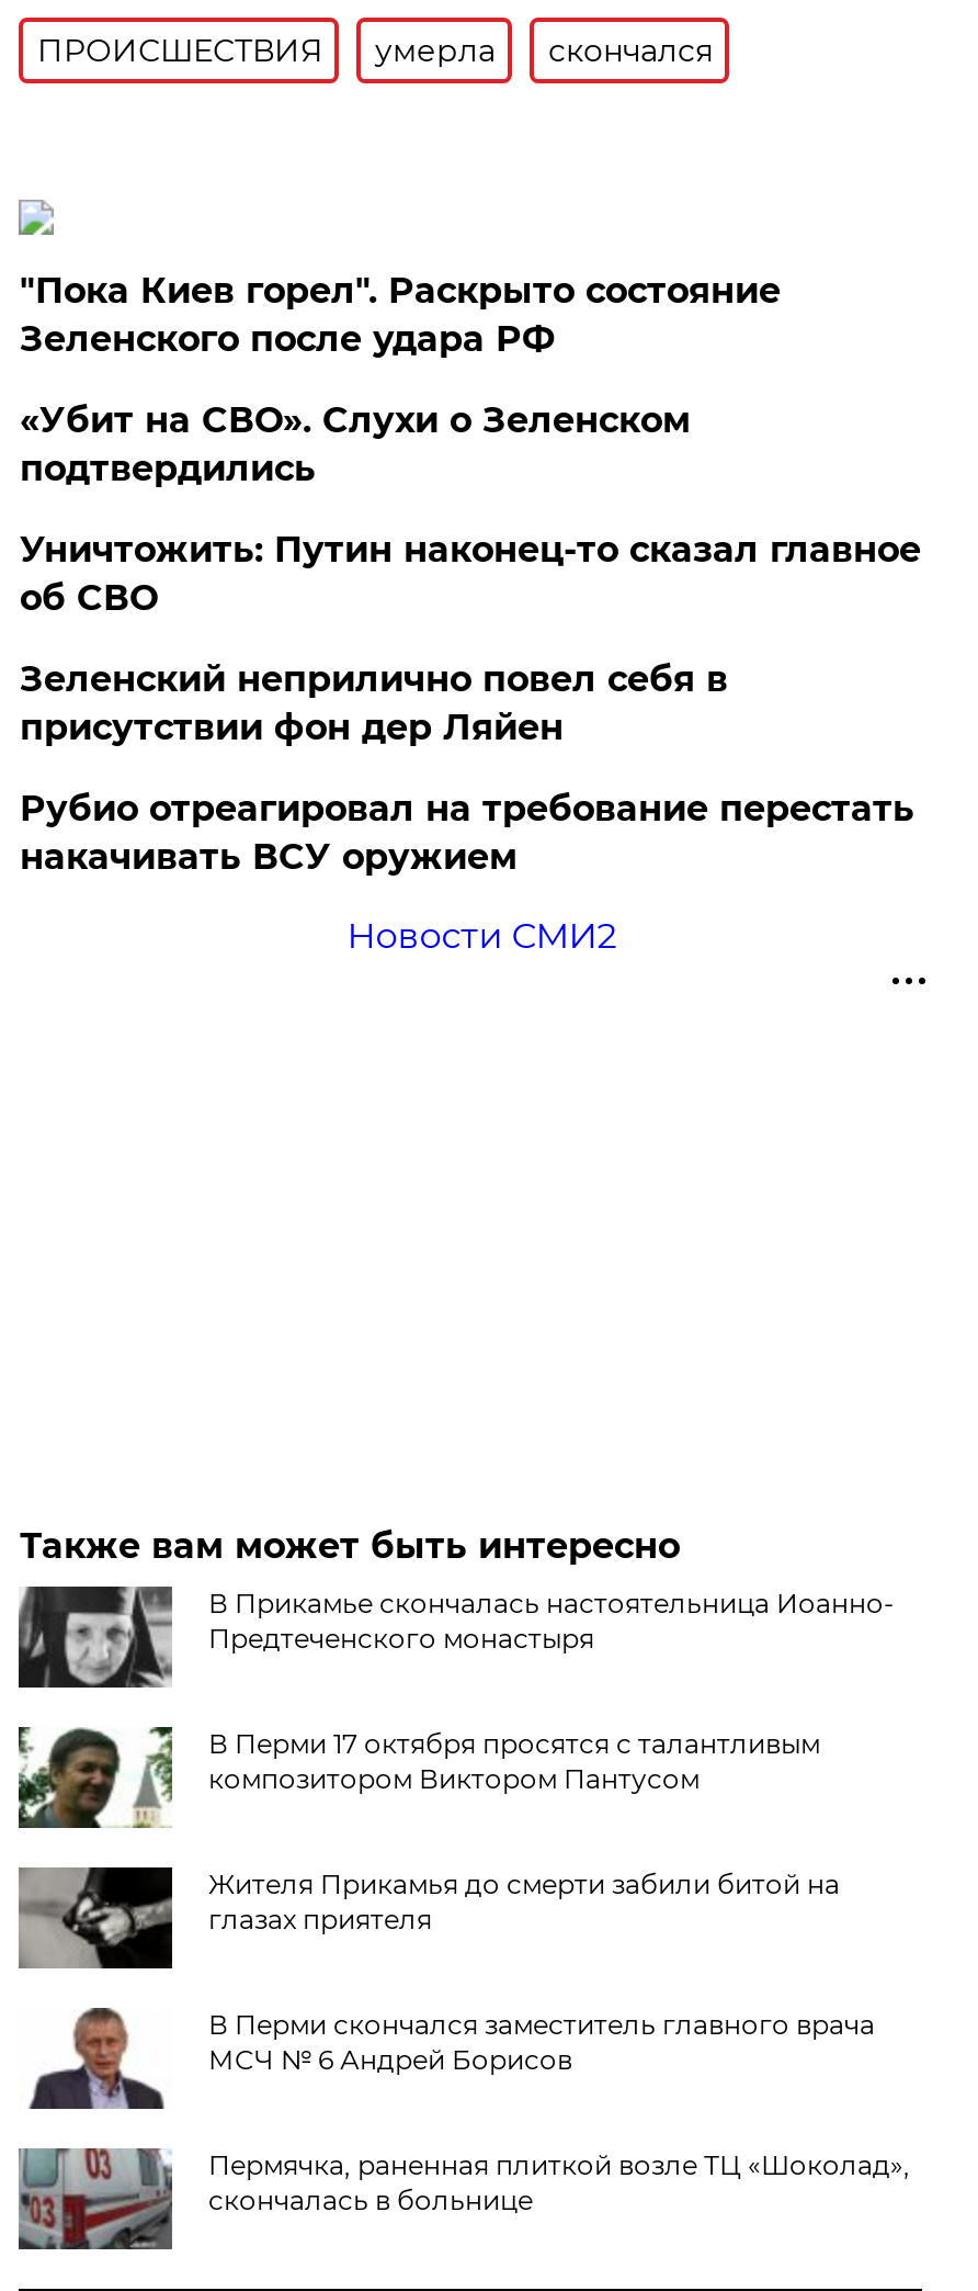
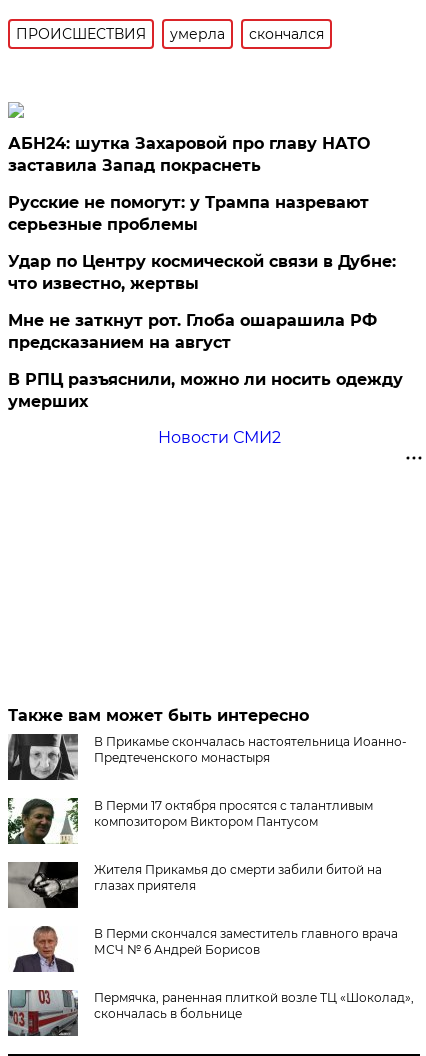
[20,270,780,360] "Пока Киев горел". Раскрыто состояние | Зеленского после удара РФ -> [8,134,370,175] АБН24: шутка Захаровой про главу НАТО | заставила Запад покраснеть
[20,399,691,489] «Убит на СВО». Слухи о Зеленском | подтвердились -> [8,193,369,234] Русские не помогут: у Трампа назревают | серьезные проблемы
[20,529,921,619] Уничтожить: Путин наконец-то сказал главное | об СВО -> [8,252,396,293] Удар по Центру космической связи в Дубне: | что известно, жертвы
[20,658,728,748] Зеленский неприлично повел cебя в | присутствии фон дер Ляйен -> [8,311,377,352] Мне не заткнут рот. Глоба ошарашила РФ | предсказанием на август
[20,788,914,878] Рубио отреагировал на требование перестать | накачивать ВСУ оружием -> [8,370,403,411] В РПЦ разъяснили, можно ли носить одежду | умерших

